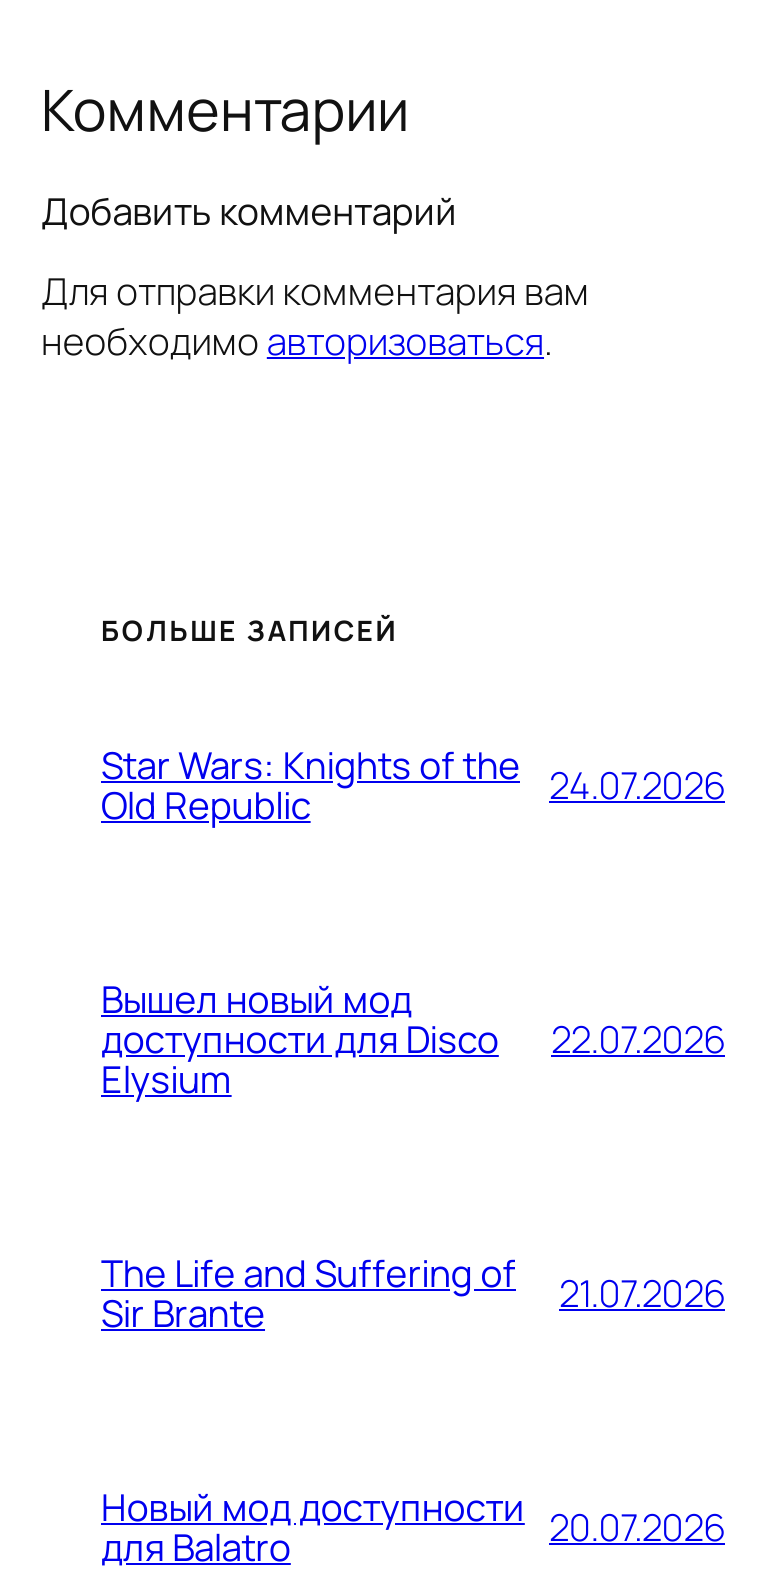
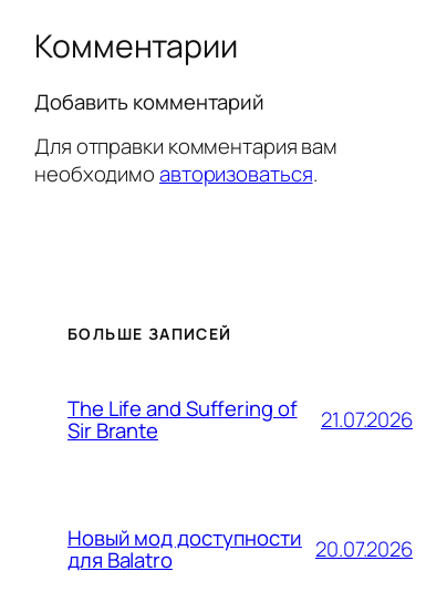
[101,740,725,832] Star Wars: Knights of the | Old Republic | 24.07.2026 -> none
[101,974,499,1106] Вышел новый мод | доступности для Disco | Elysium -> none
[551,1013,725,1065] 22.07.2026 -> none

